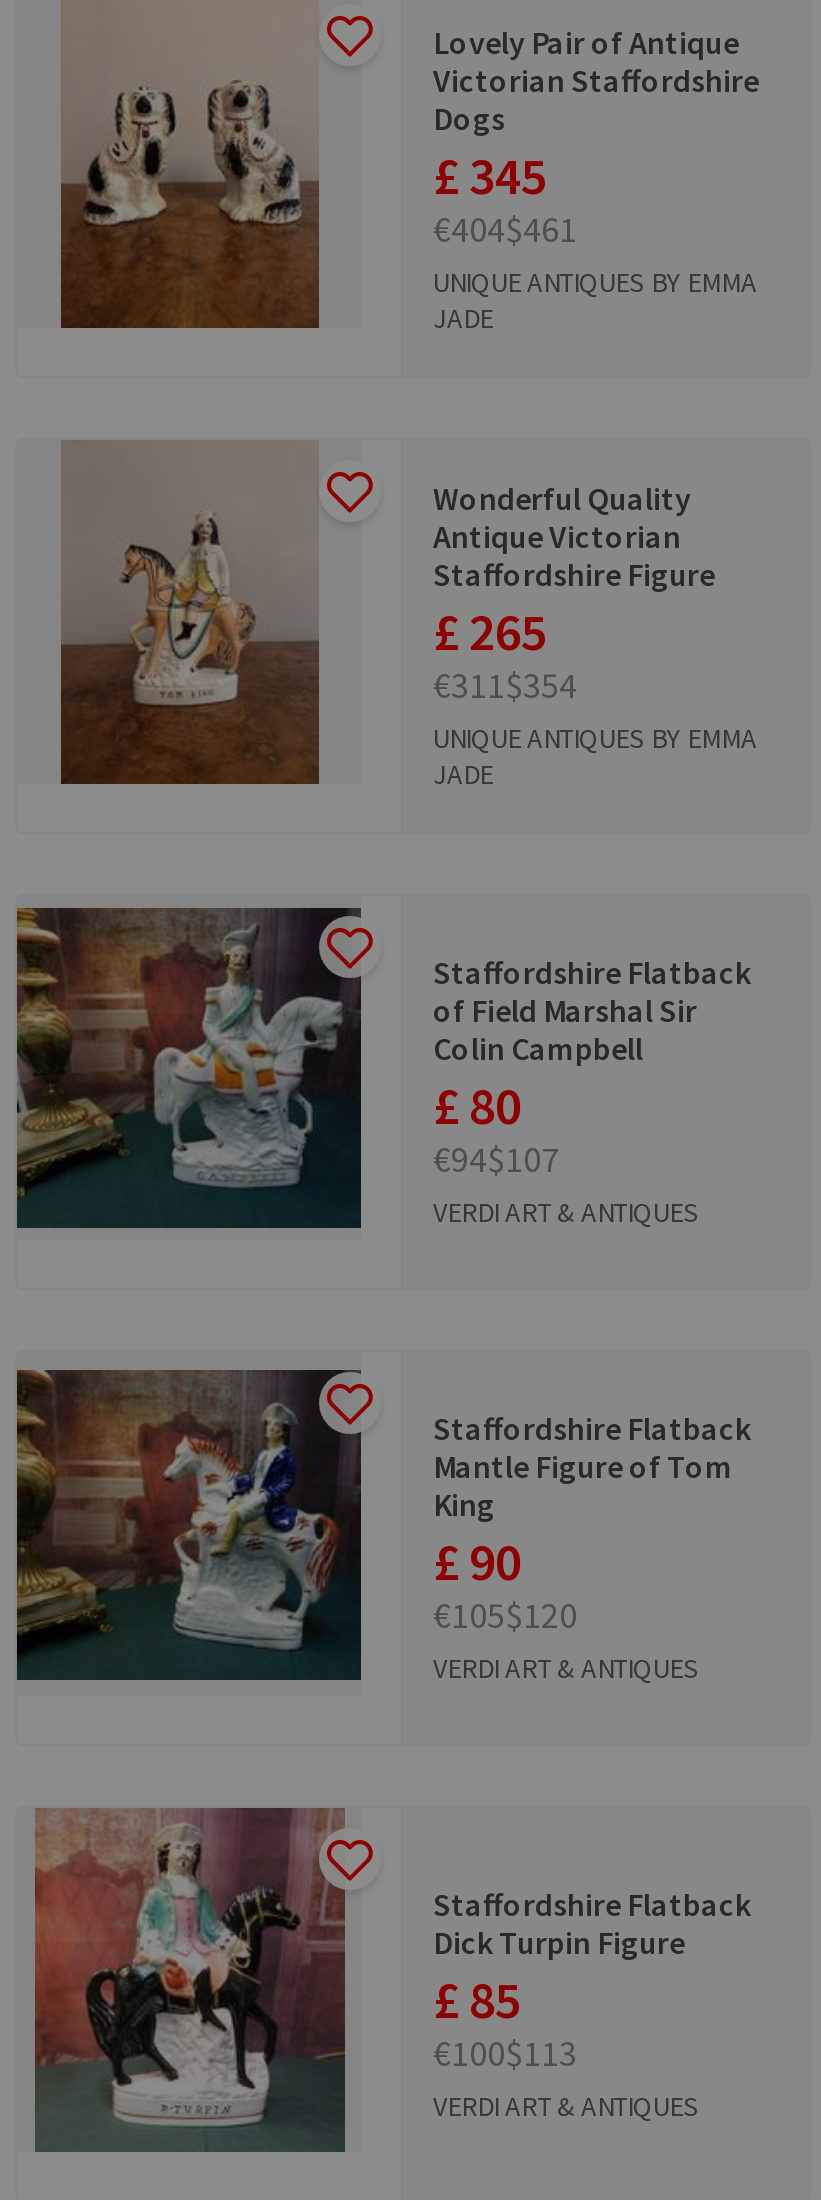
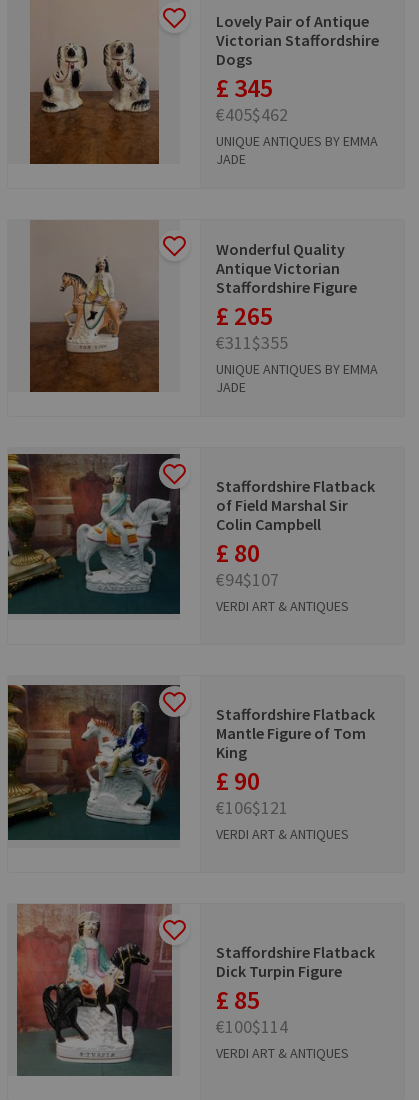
[433,206,577,252] €404$461 -> [216,103,288,126] €405$462
[433,662,577,708] €311$354 -> [216,331,288,354] €311$355
[433,1592,577,1638] €105$120 -> [216,796,288,819] €106$121
[433,2029,577,2075] €100$113 -> [216,1014,288,1037] €100$114

